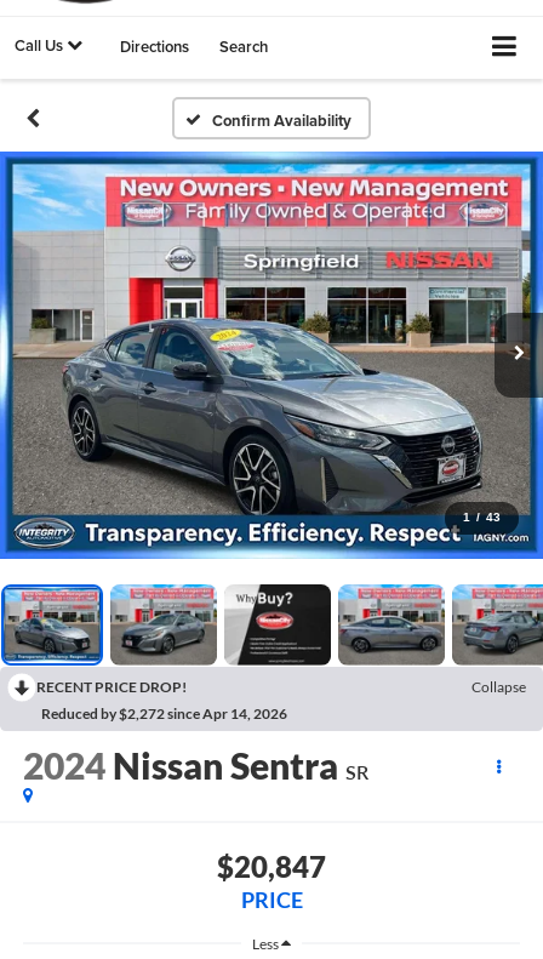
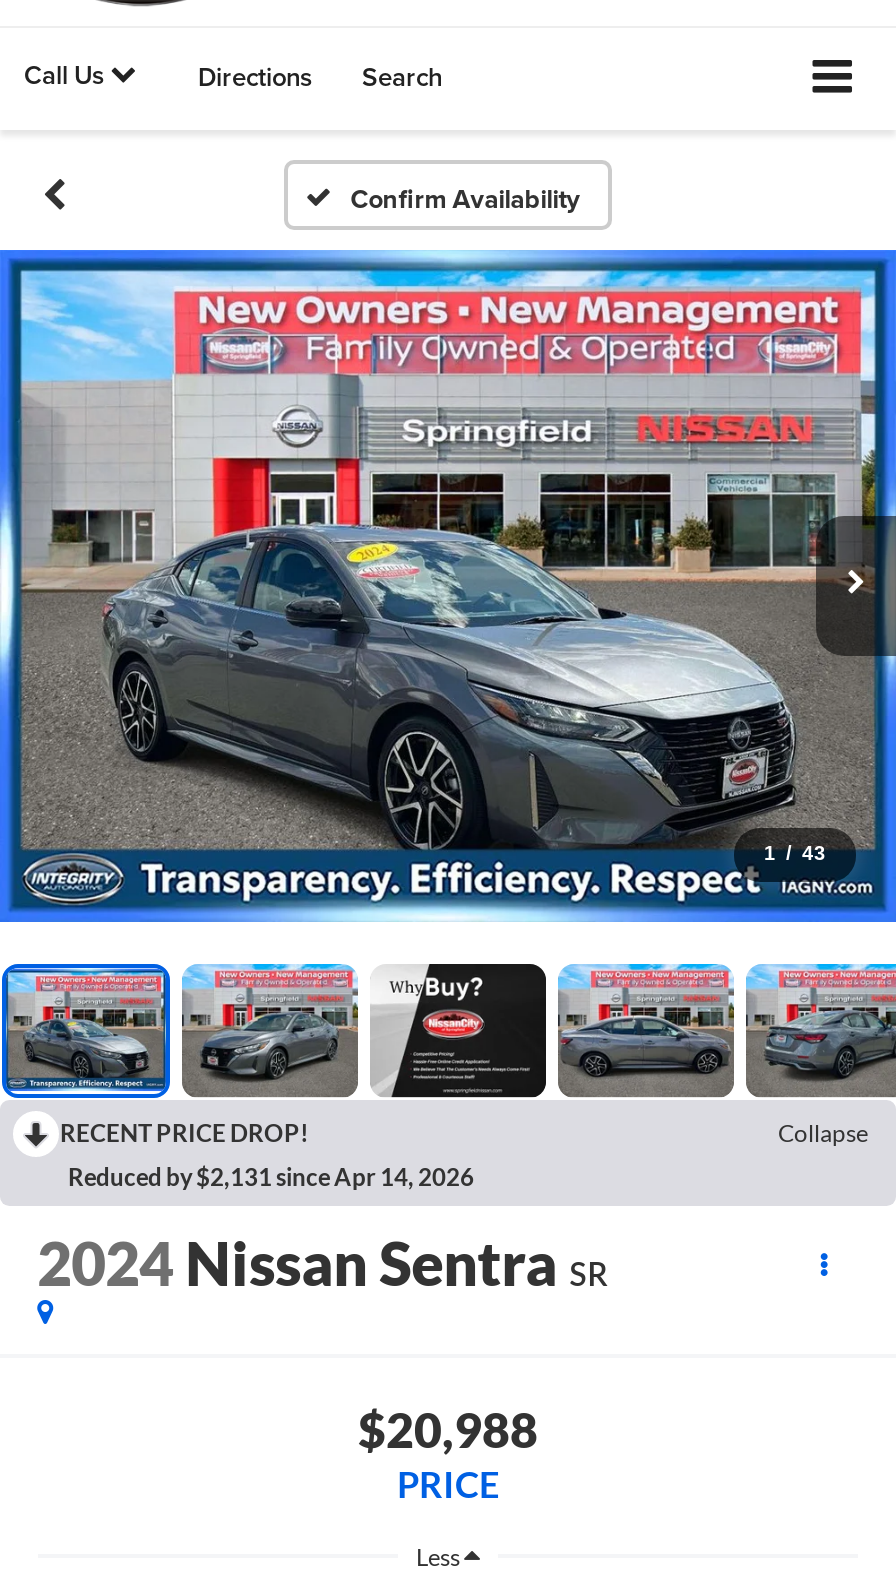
[41,704,287,722] Reduced by $2,272 since Apr 14, 2026 -> [68,1162,474,1192] Reduced by $2,131 since Apr 14, 2026
[217,848,326,883] $20,847 -> [358,1399,538,1457] $20,988

